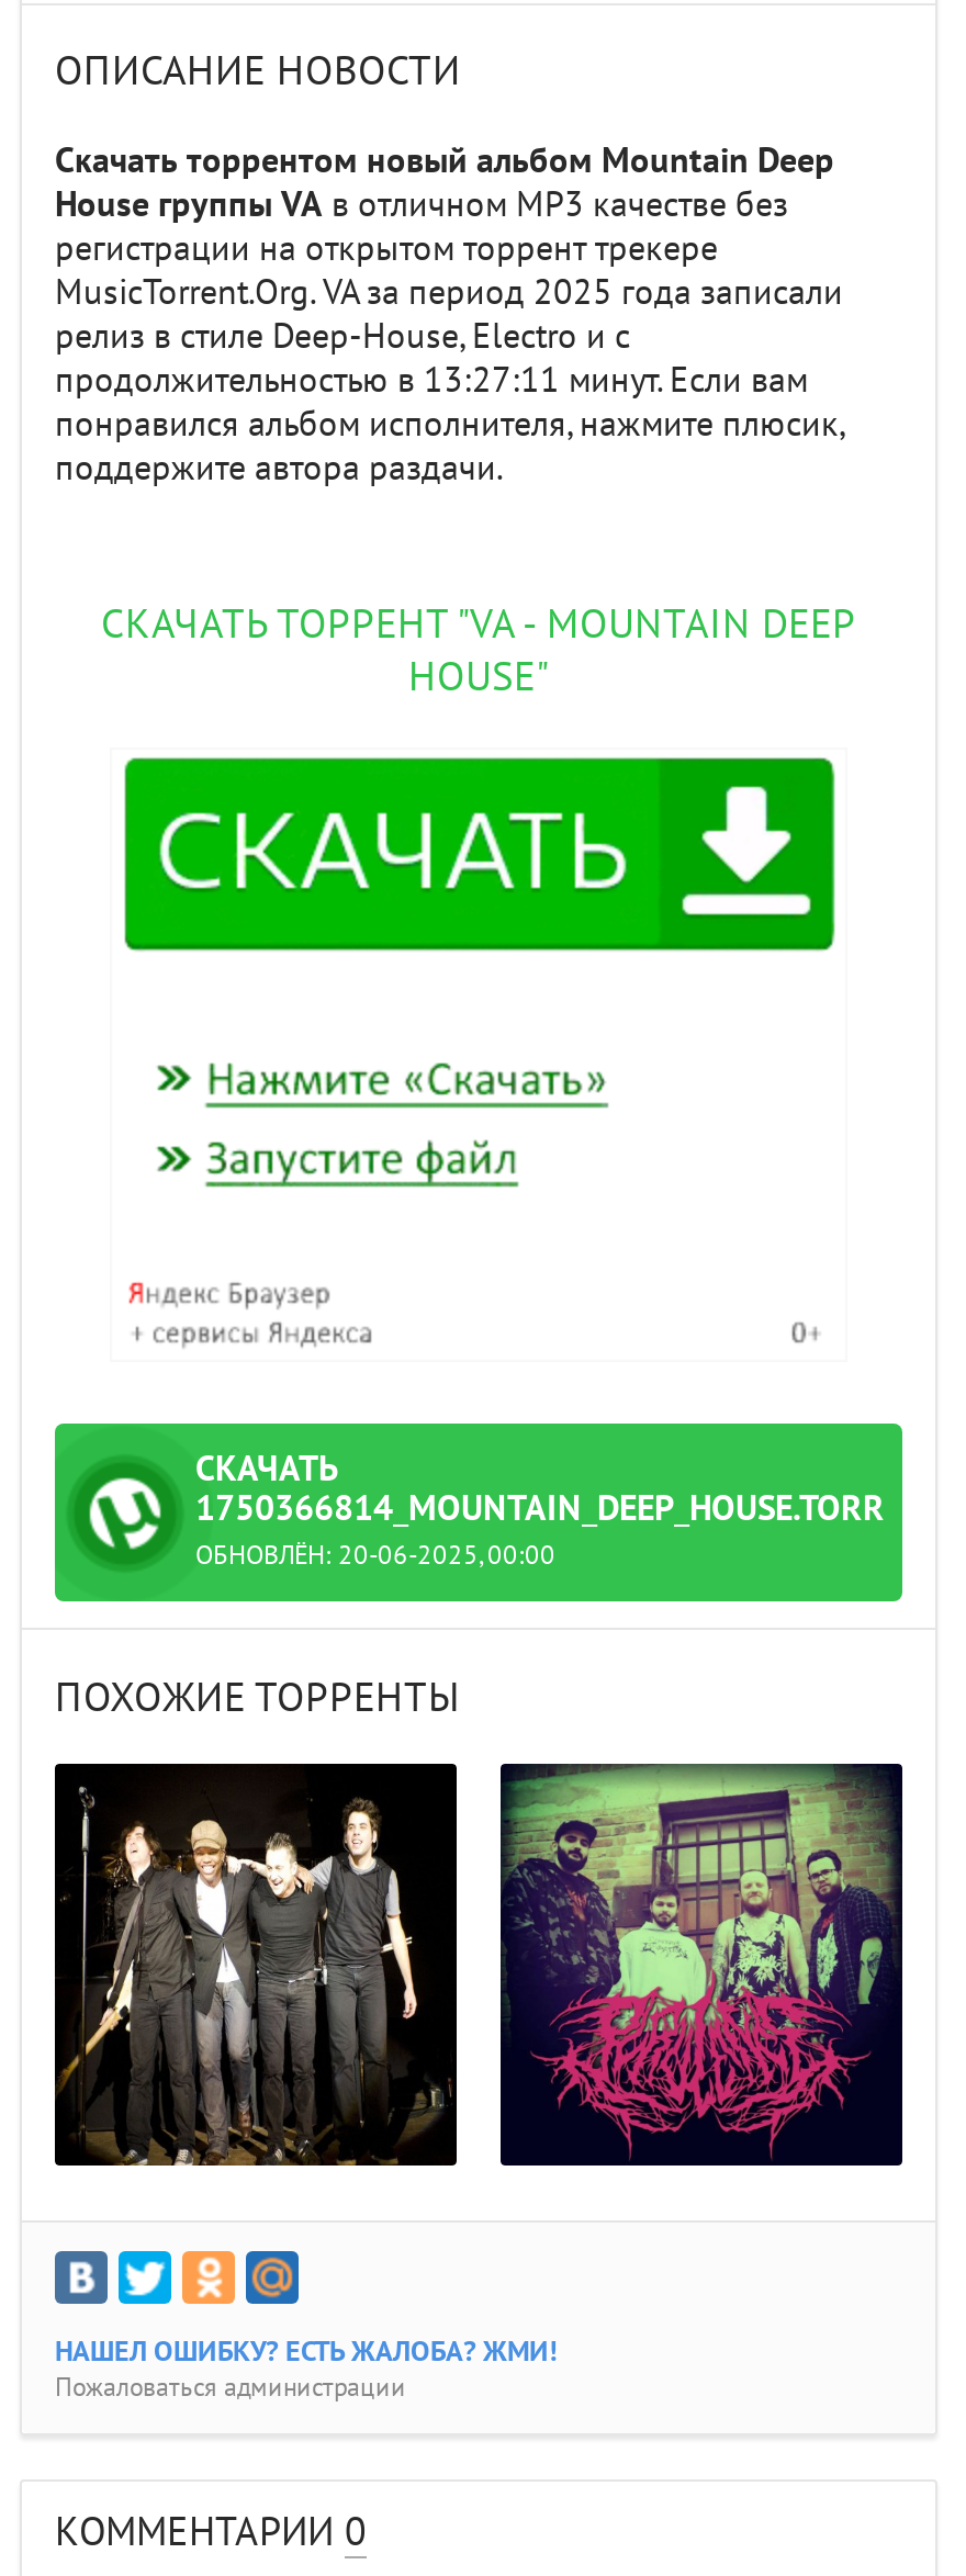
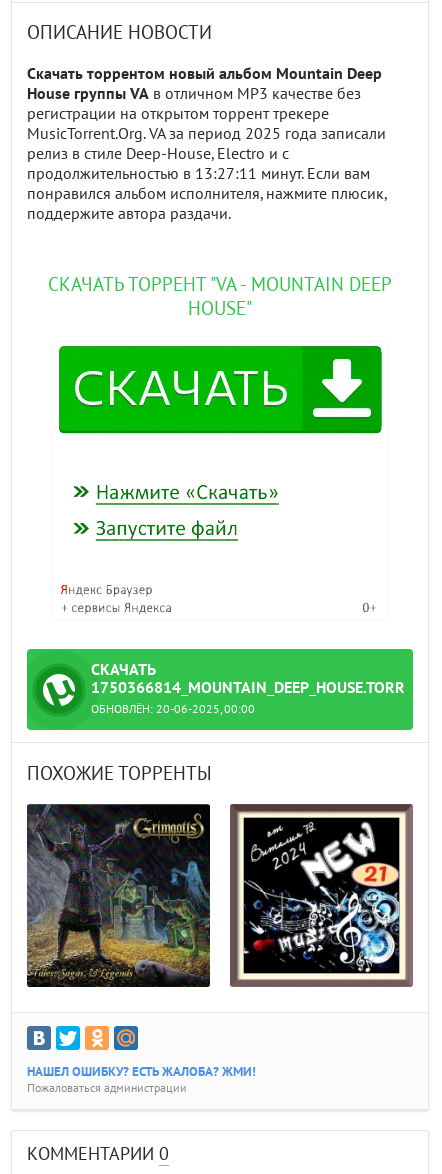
[53,1764,459,2168] [image] -> [26,803,211,988] [image]
[498,1764,905,2168] [image] -> [229,804,413,988] [image]

